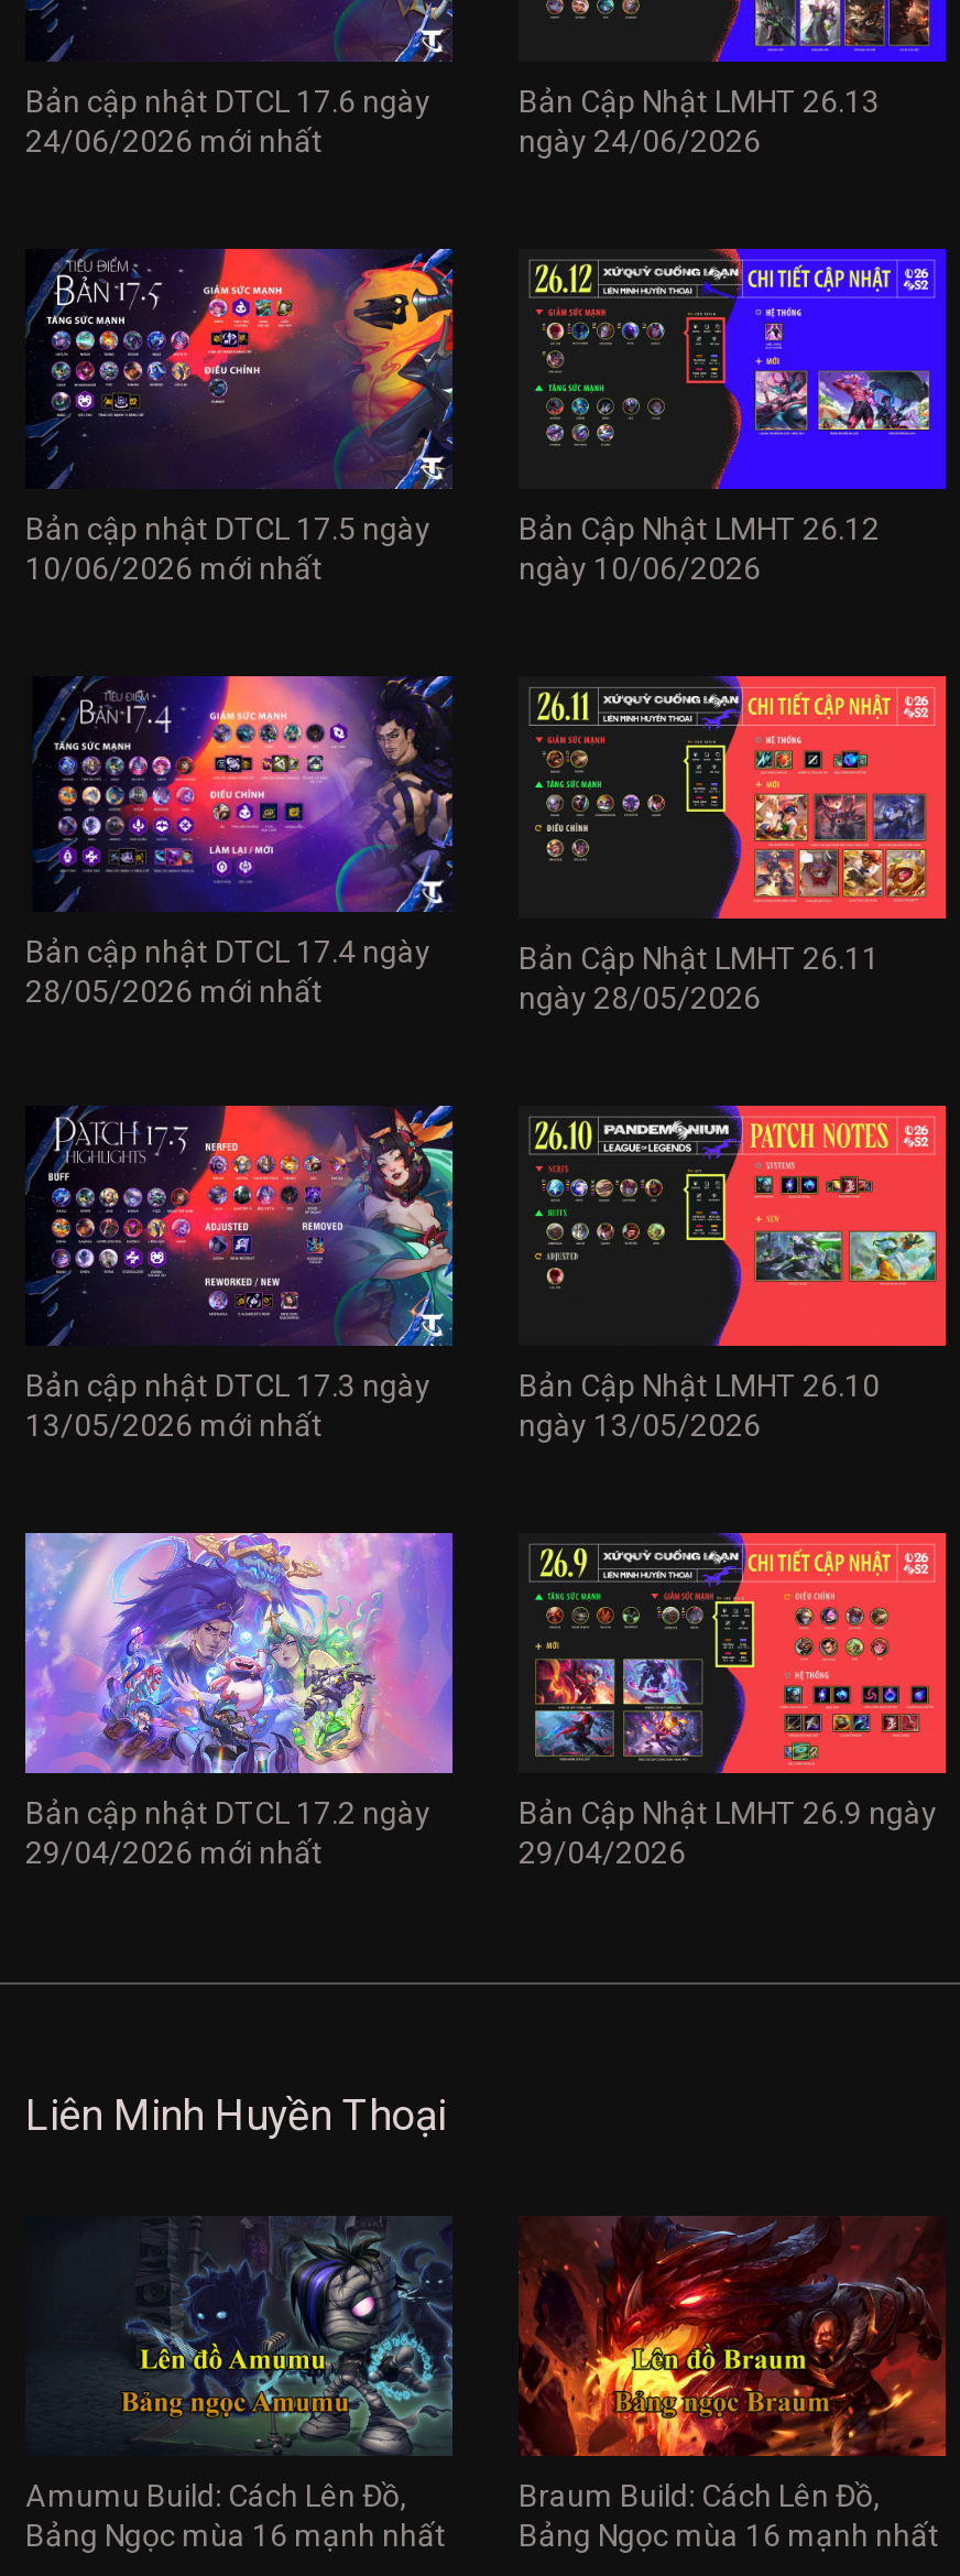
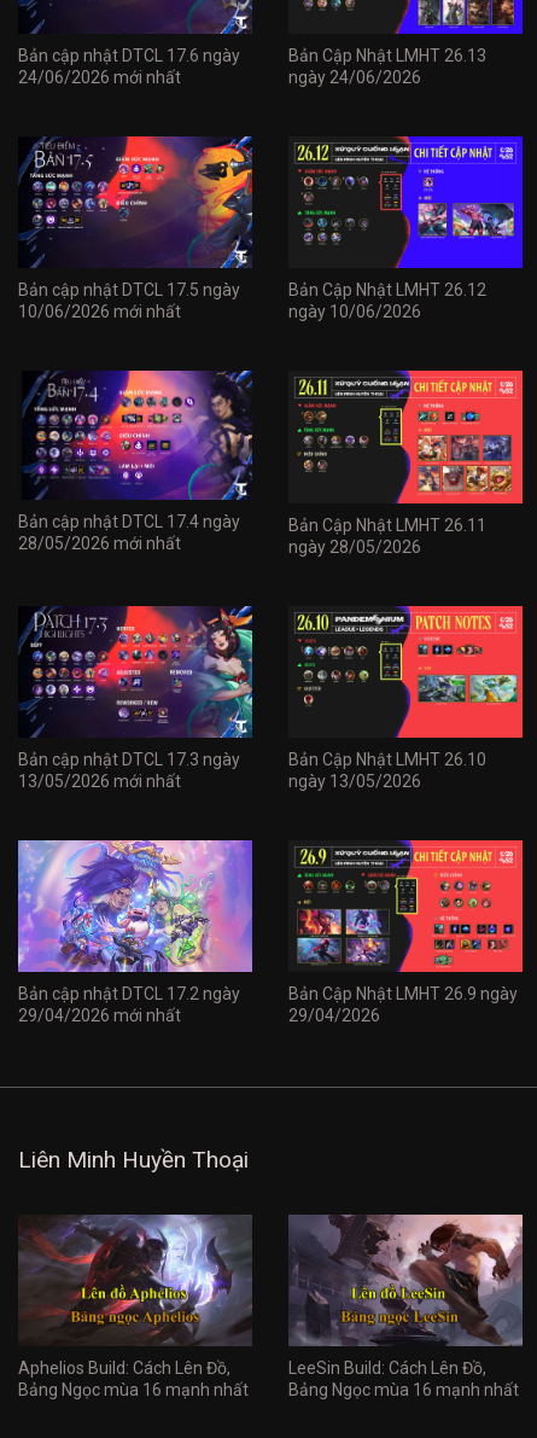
[25,2216,452,2513] [image] | Amumu Build: Cách Lên Đồ, -> [18,1213,251,1378] [image] | Aphelios Build: Cách Lên Đồ,
[519,2216,948,2513] [image] | Braum Build: Cách Lên Đồ, -> [288,1213,524,1378] [image] | LeeSin Build: Cách Lên Đồ,

